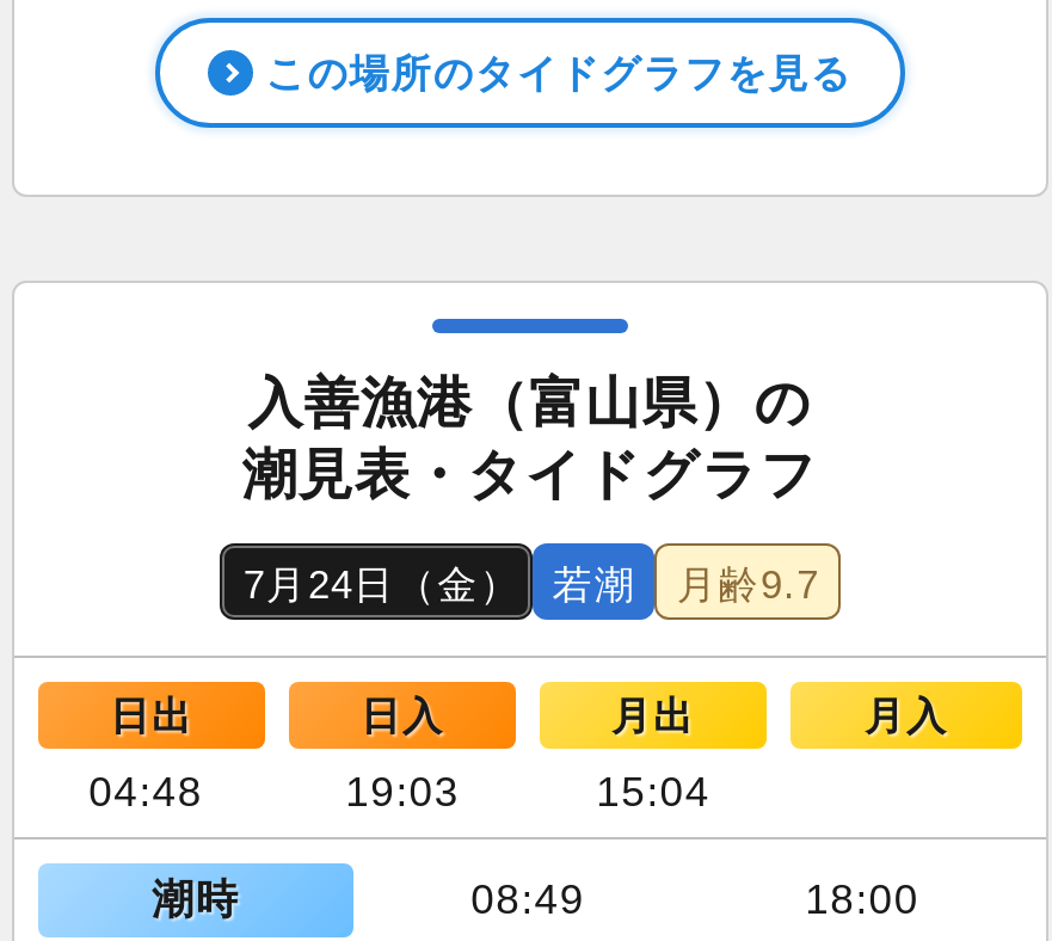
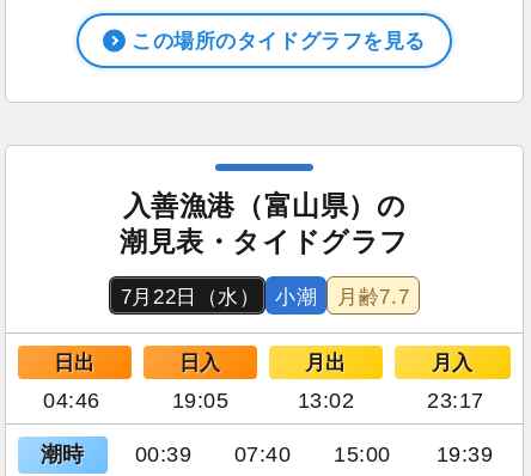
[243,562,521,605] 7月24日（金） -> [121,286,260,307] 7月22日（水）
[552,562,636,605] 若潮 -> [275,286,317,307] 小潮
[677,562,819,605] 月齢9.7 -> [338,286,409,307] 月齢7.7
[89,769,710,817] 04:48 | 19:03 | 15:04 -> [43,389,484,413] 04:46 | 19:05 | 13:02 | 23:17
[471,876,919,924] 08:49 | 18:00 -> [135,443,493,467] 00:39 | 07:40 | 15:00 | 19:39

